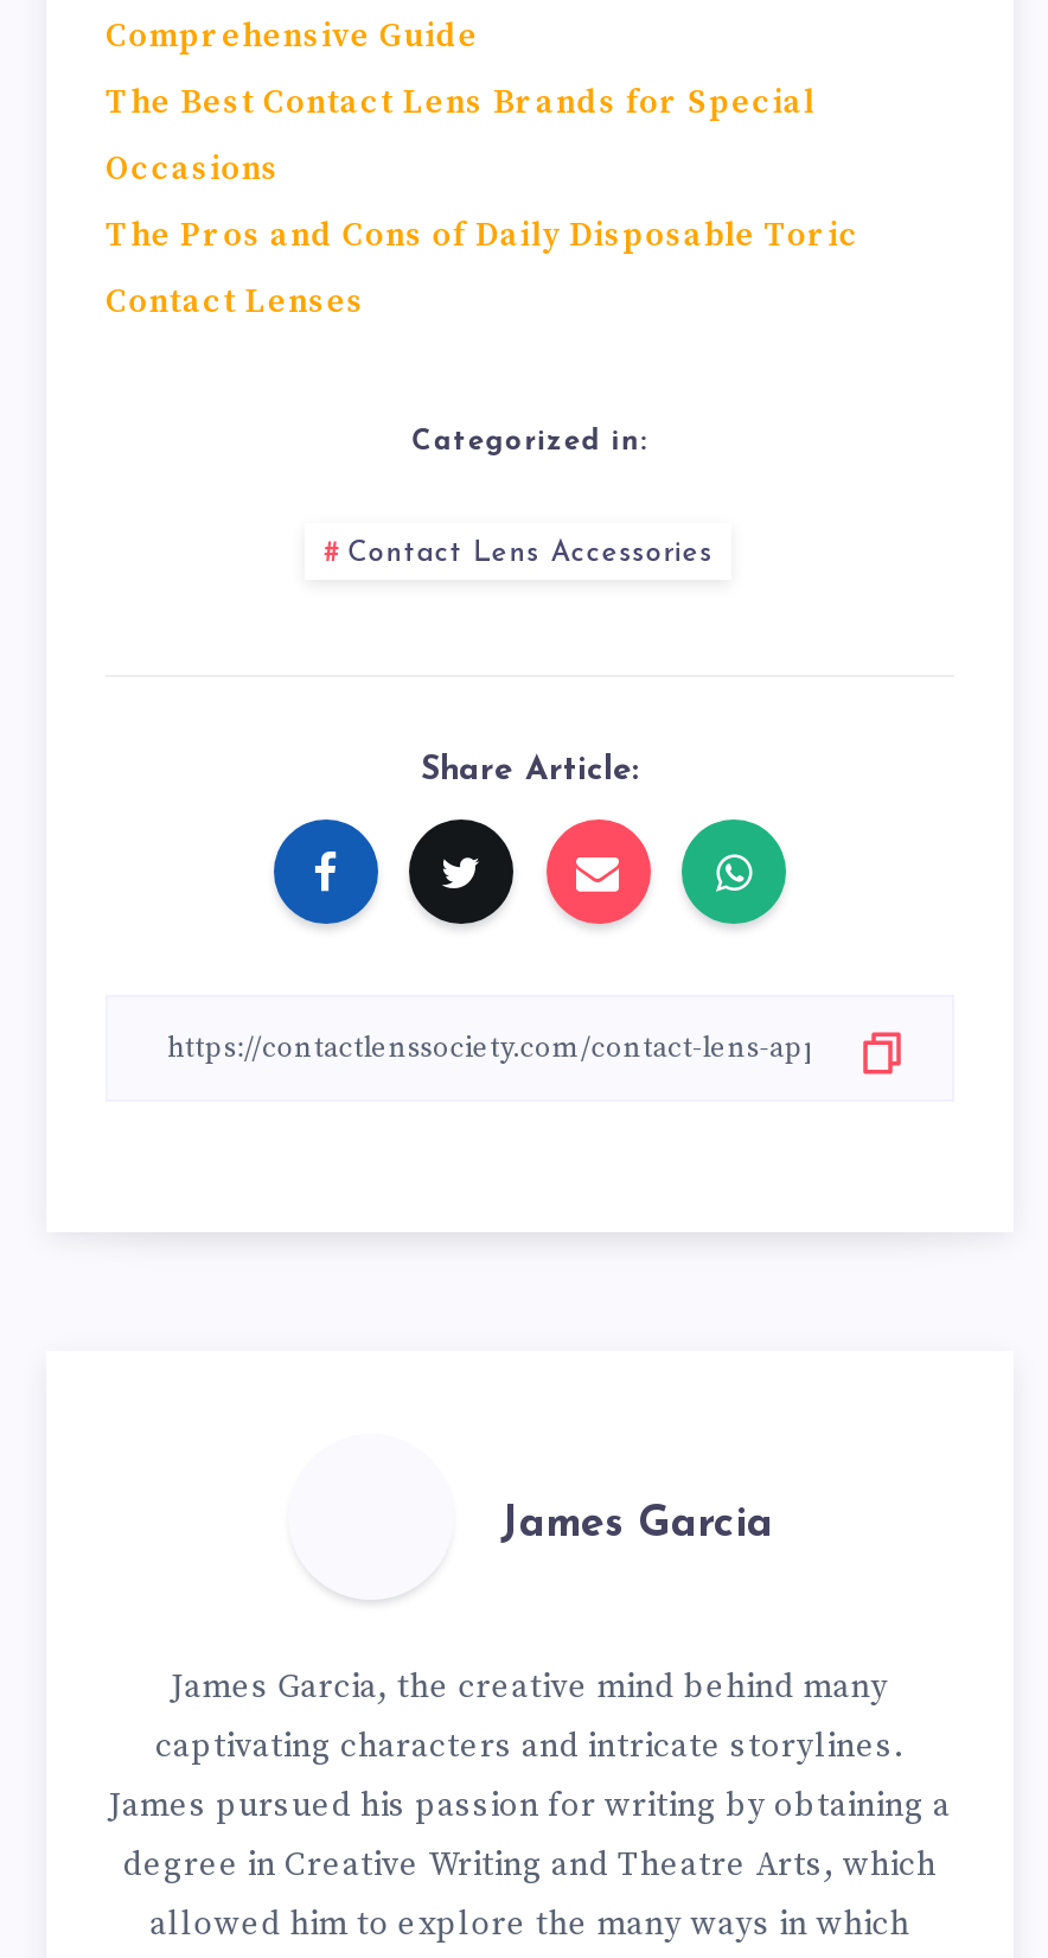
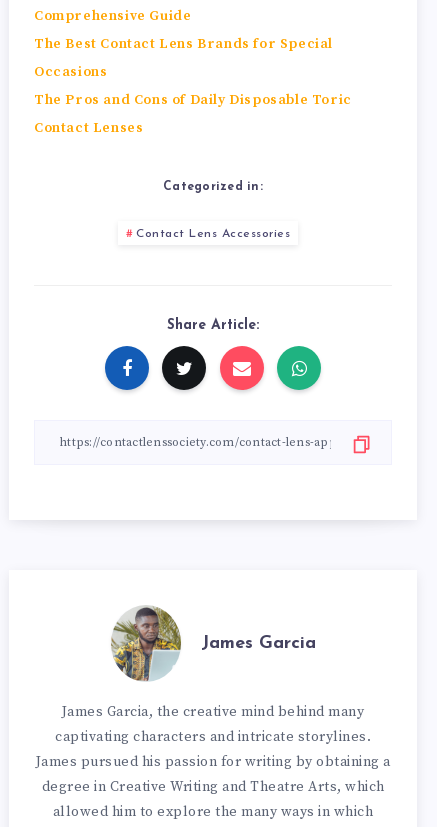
none -> [110,605,182,682] [image]

